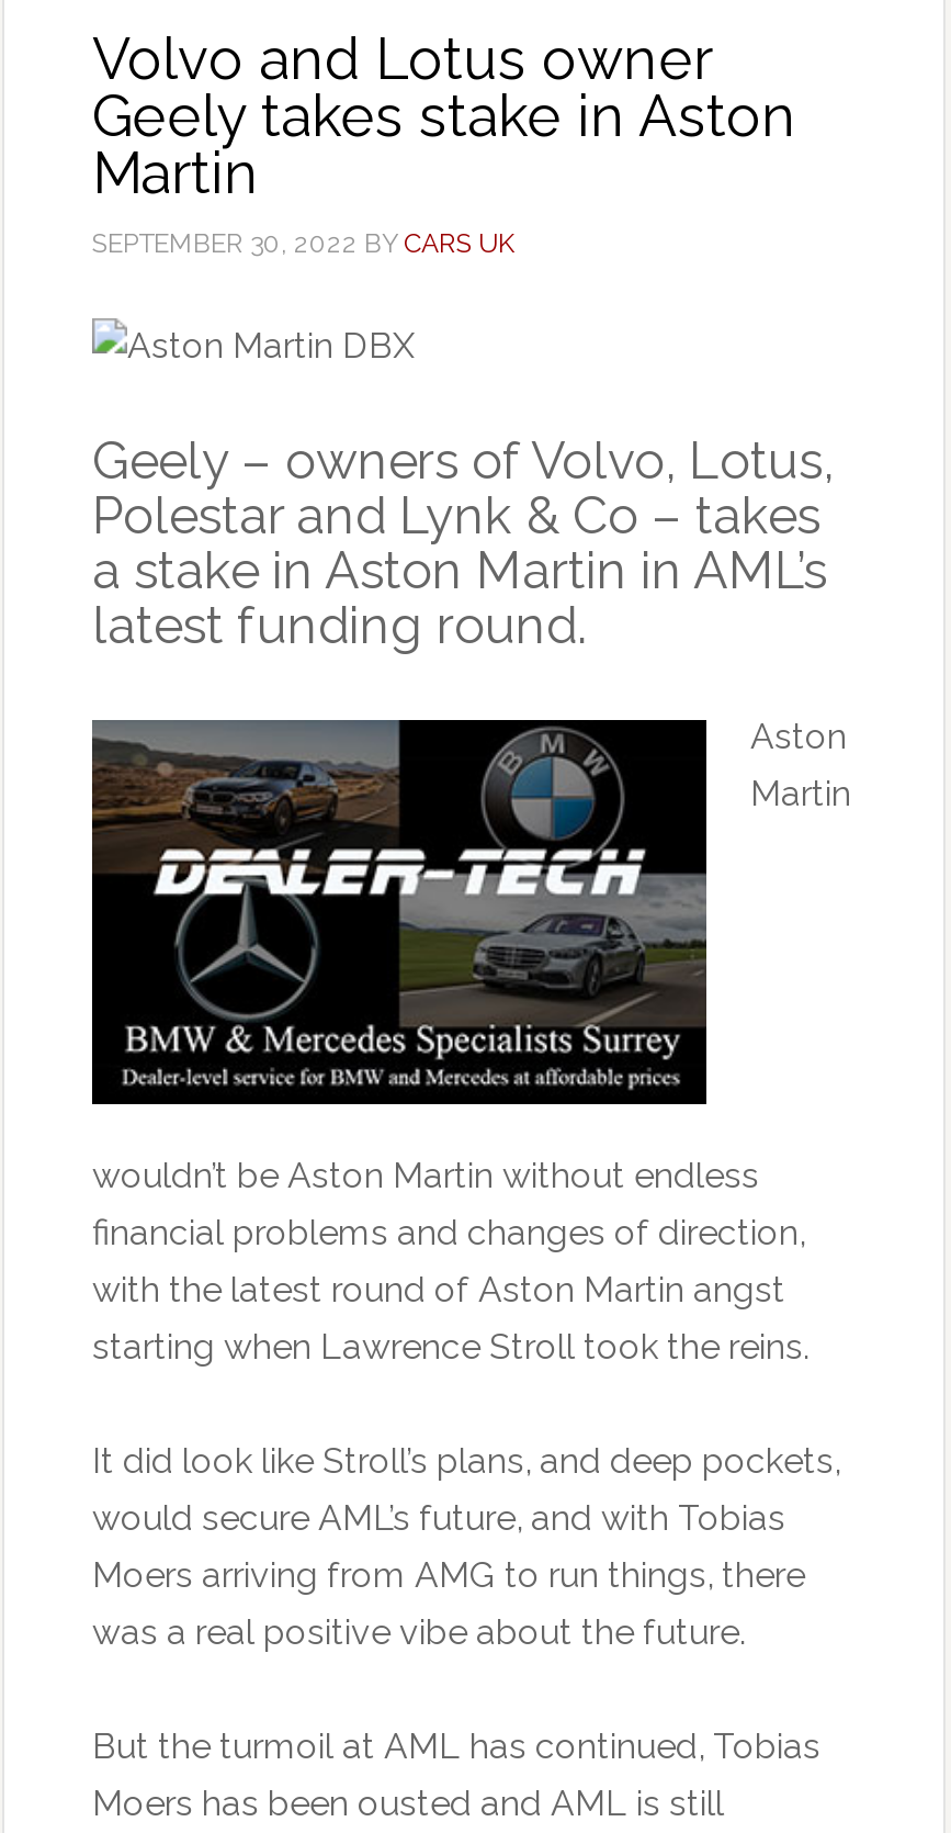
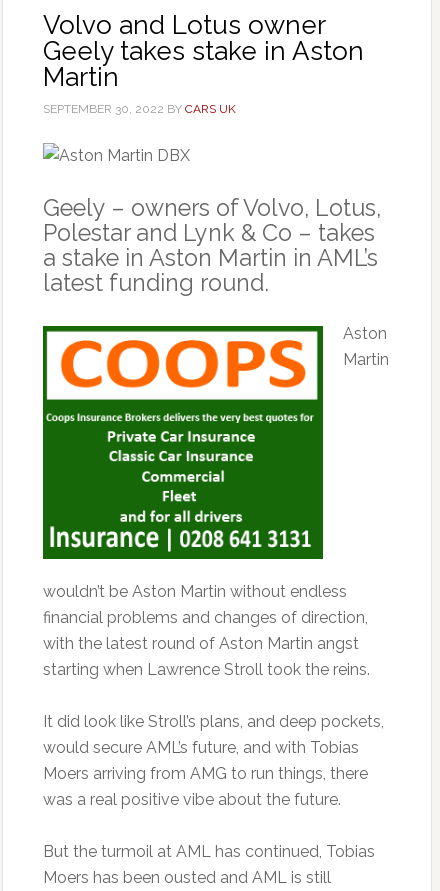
[90,718,709,1106] [image] -> [42,325,324,560] [image]

